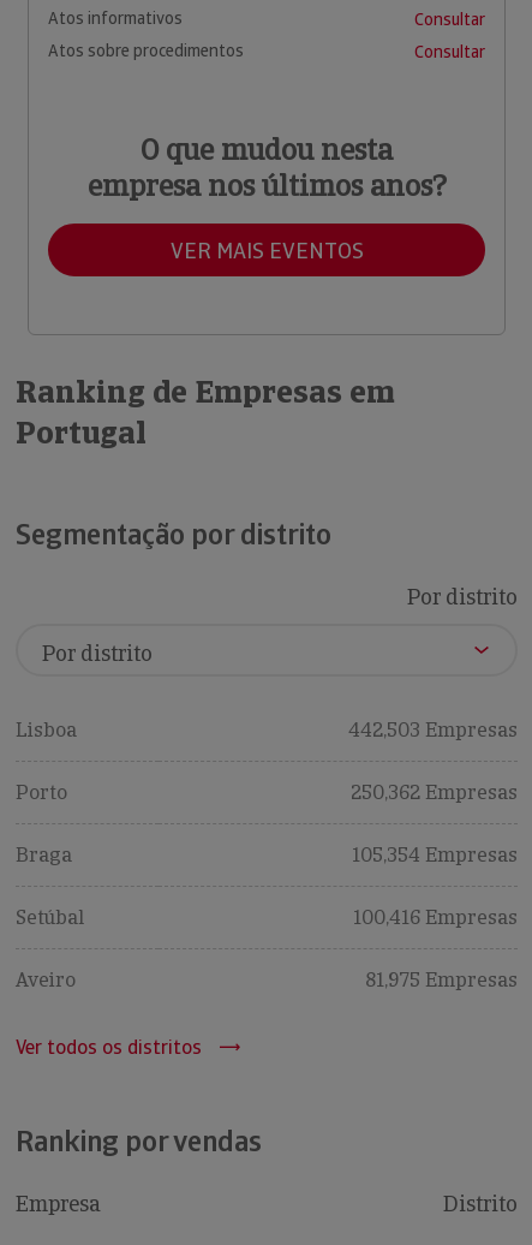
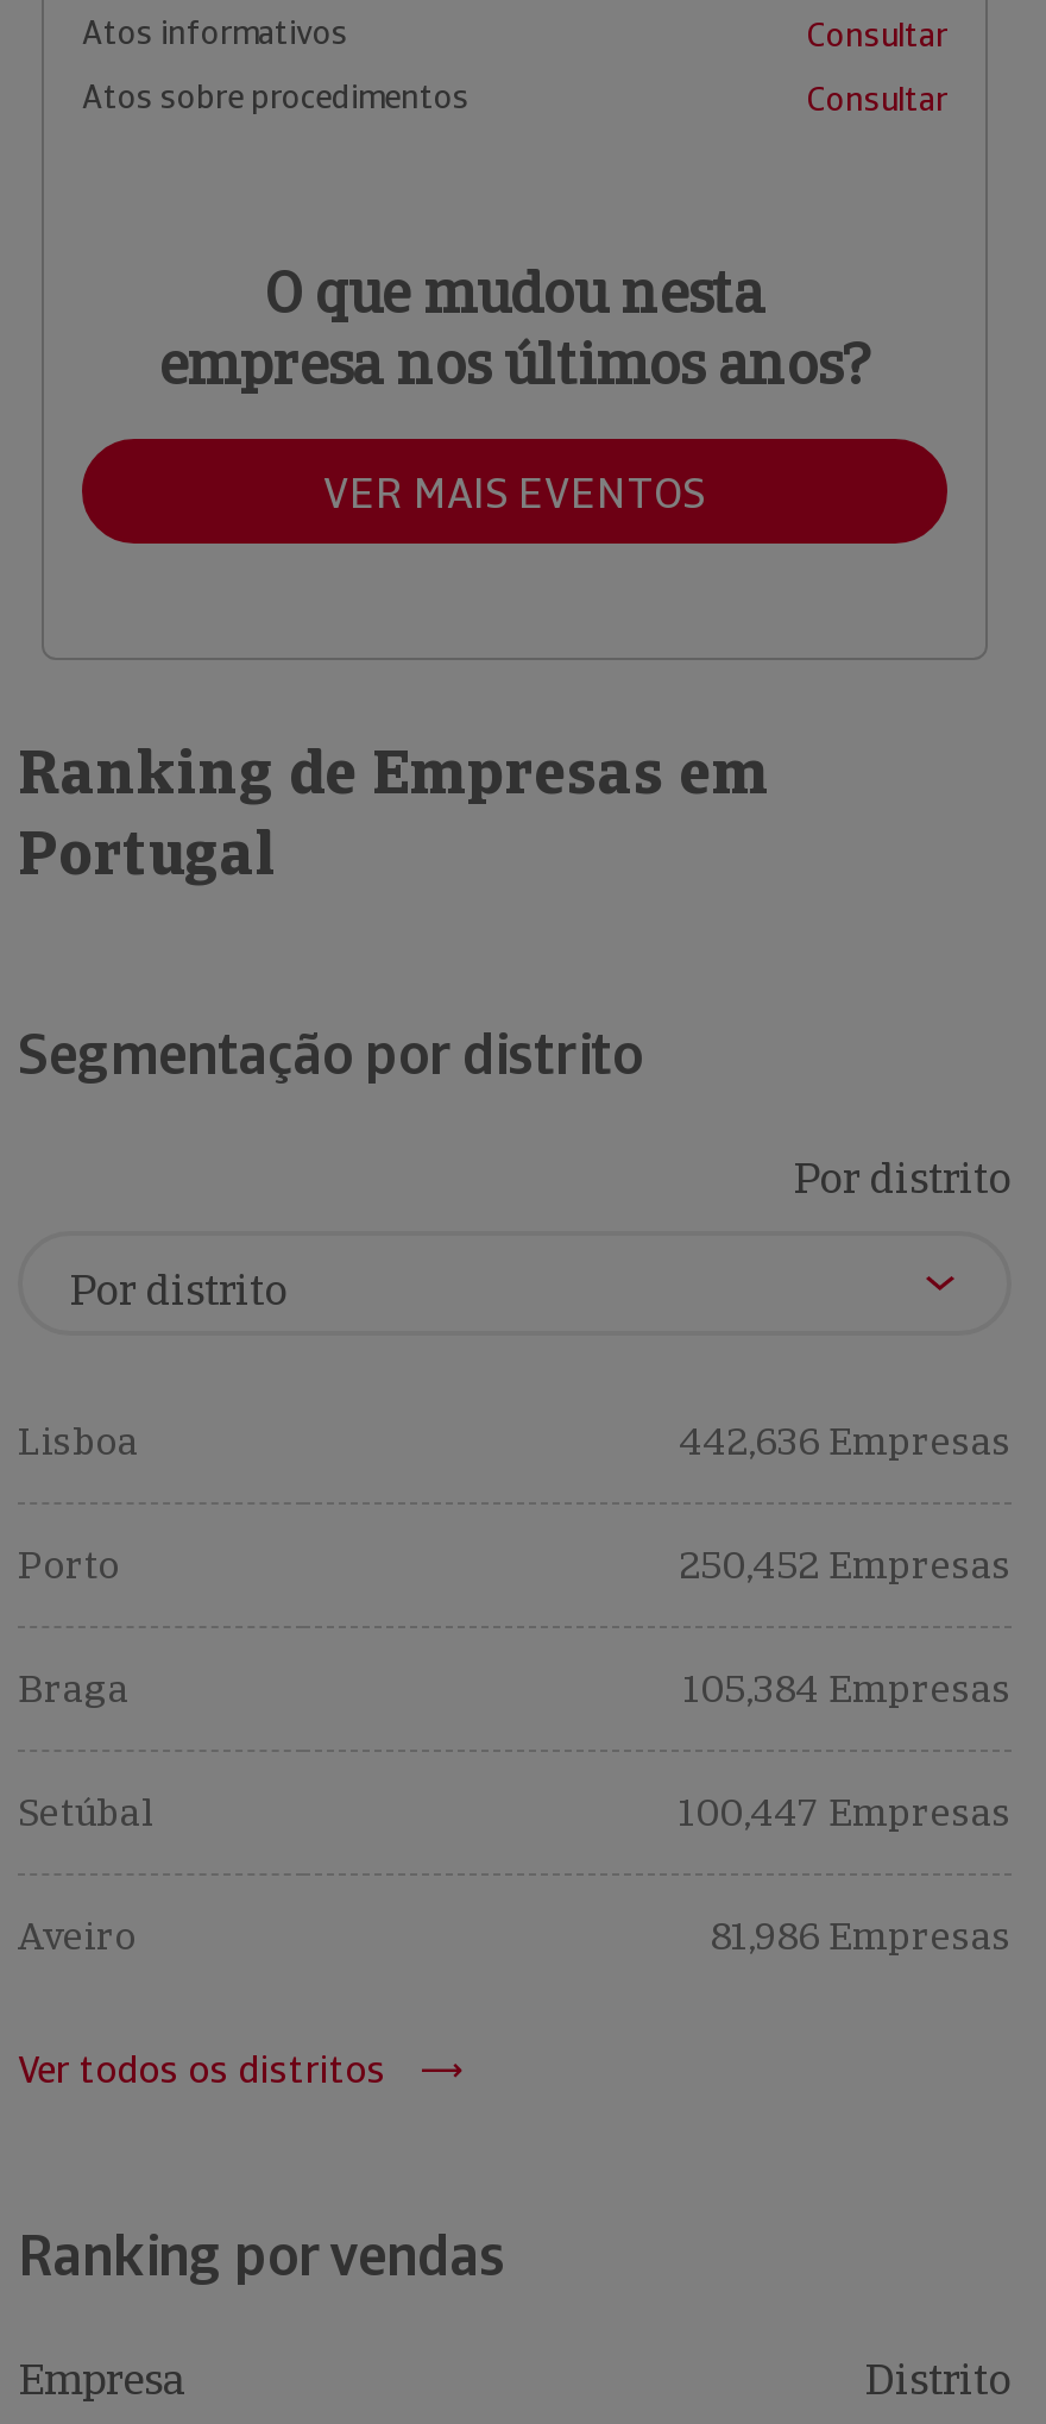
[348,717,518,743] 442,503 Empresas -> [679,1417,1012,1467] 442,636 Empresas
[351,780,518,805] 250,362 Empresas -> [679,1540,1012,1590] 250,452 Empresas
[352,842,518,868] 105,354 Empresas -> [683,1664,1012,1714] 105,384 Empresas
[353,905,518,930] 100,416 Empresas -> [679,1788,1012,1838] 100,447 Empresas
[365,967,518,993] 81,975 Empresas -> [710,1911,1012,1961] 81,986 Empresas

